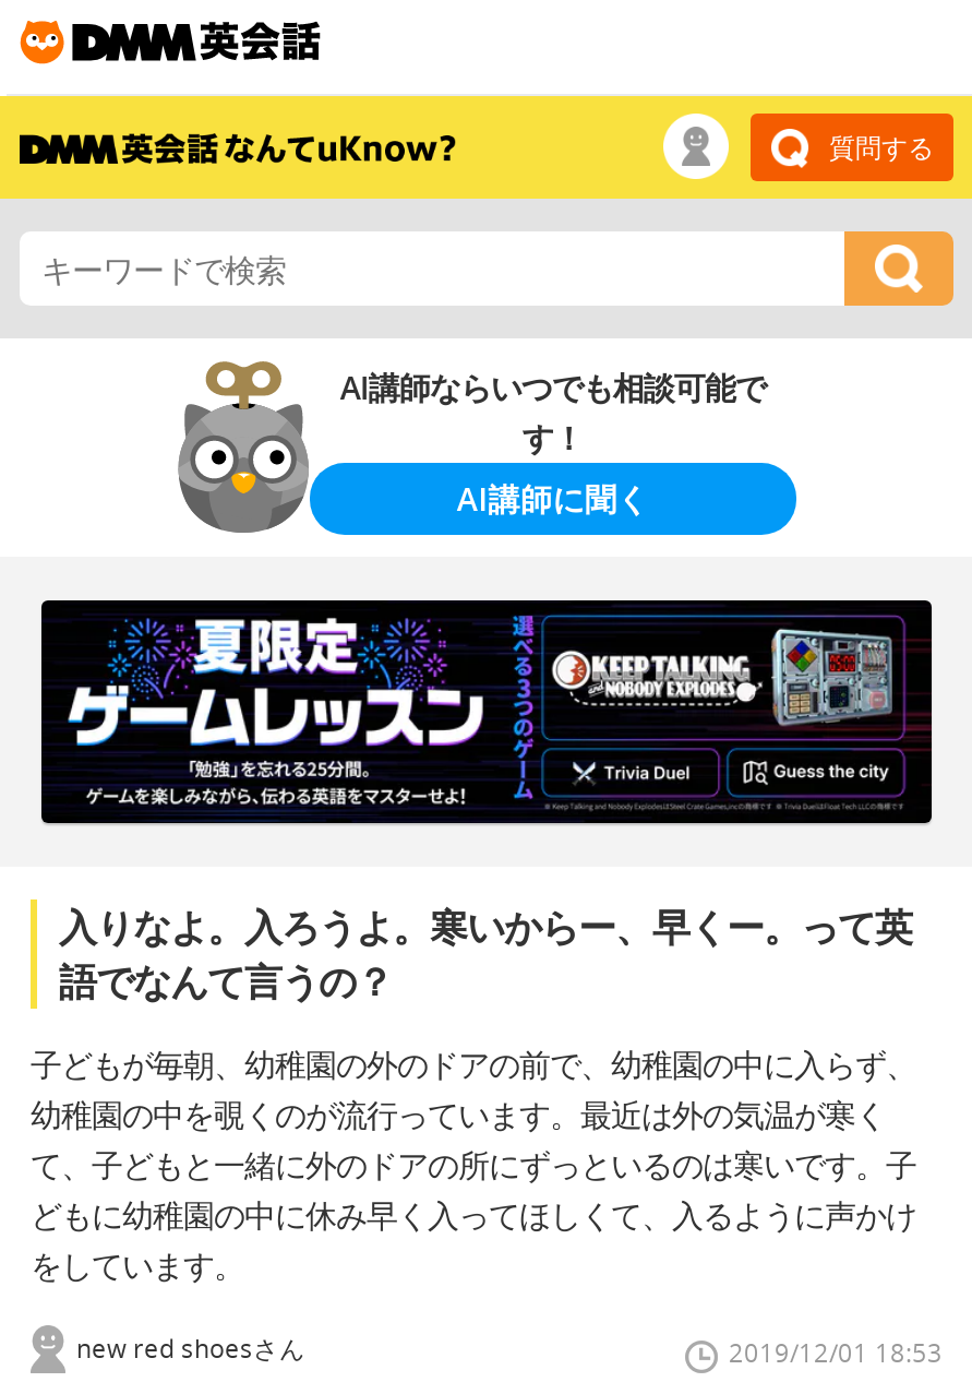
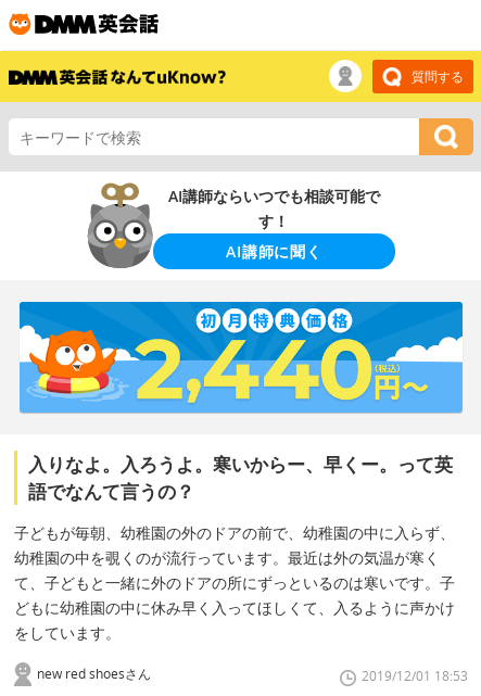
[39,598,934,825] [image] -> [18,301,464,414] [image]

